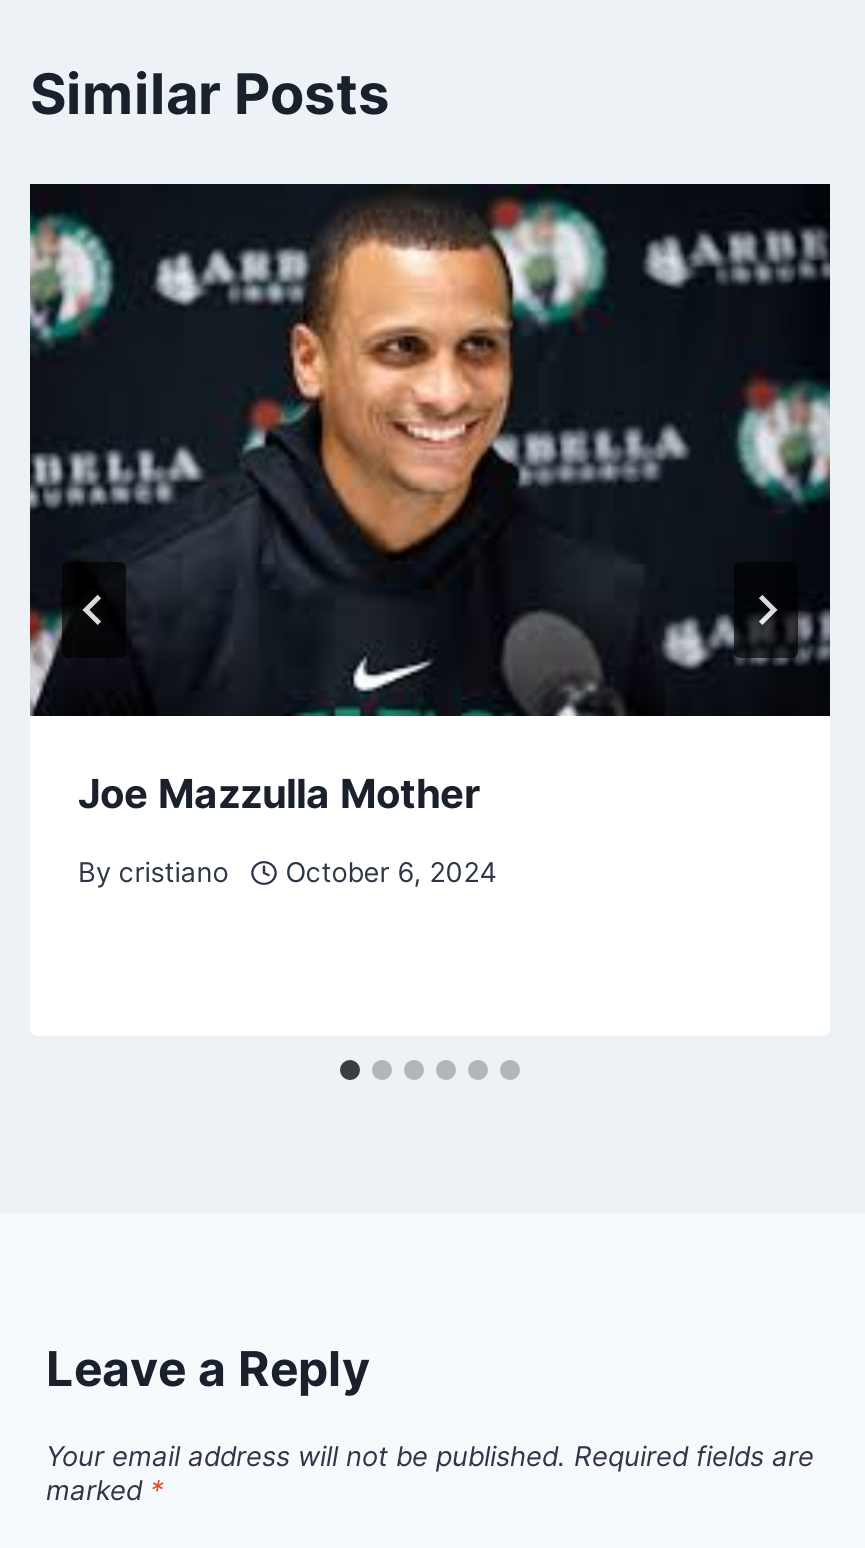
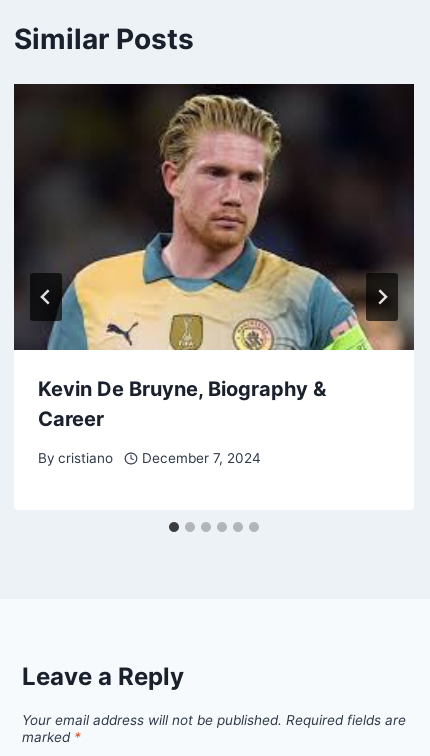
[30,188,830,818] [image] | Joe Mazzulla Mother -> [14,85,415,431] [image] | Kevin De Bruyne, Biography & | Career
[78,856,497,888] By cristiano October 6, 2024 -> [38,450,261,466] By cristiano December 7, 2024
moved [78,856,228,888] -> [38,450,113,466]: By cristiano

